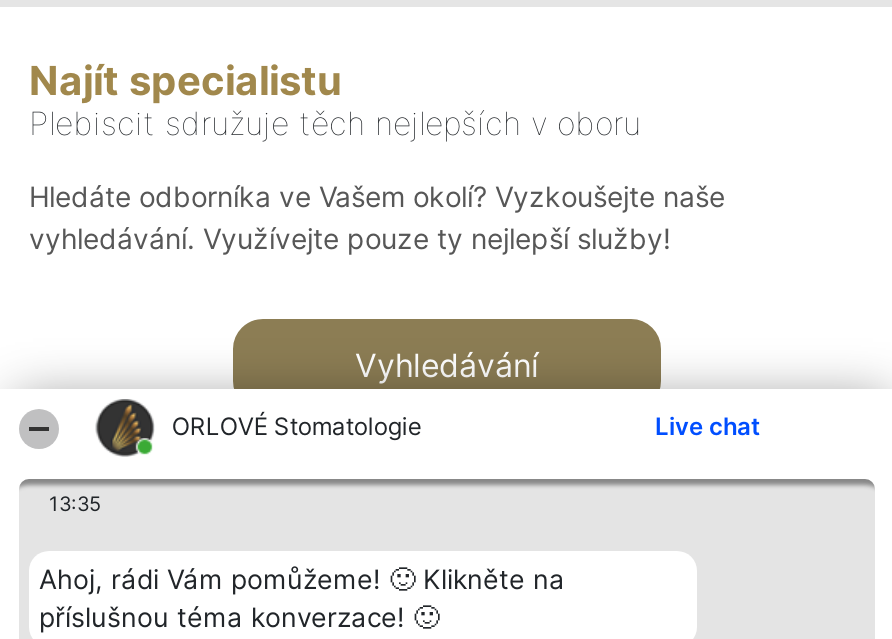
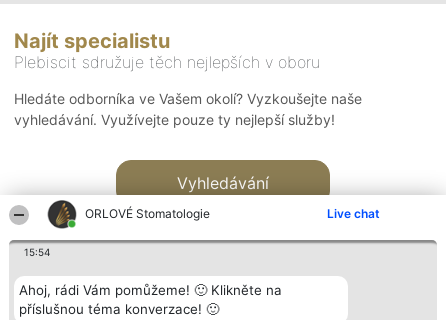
[49,491,101,515] 13:35 -> [24,246,50,258] 15:54

